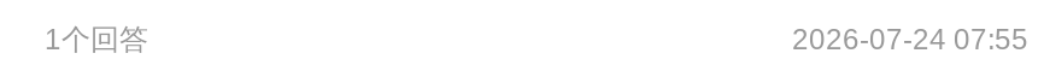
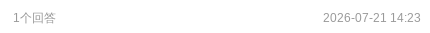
[792,23,1028,57] 2026-07-24 07:55 -> [323,11,421,25] 2026-07-21 14:23

